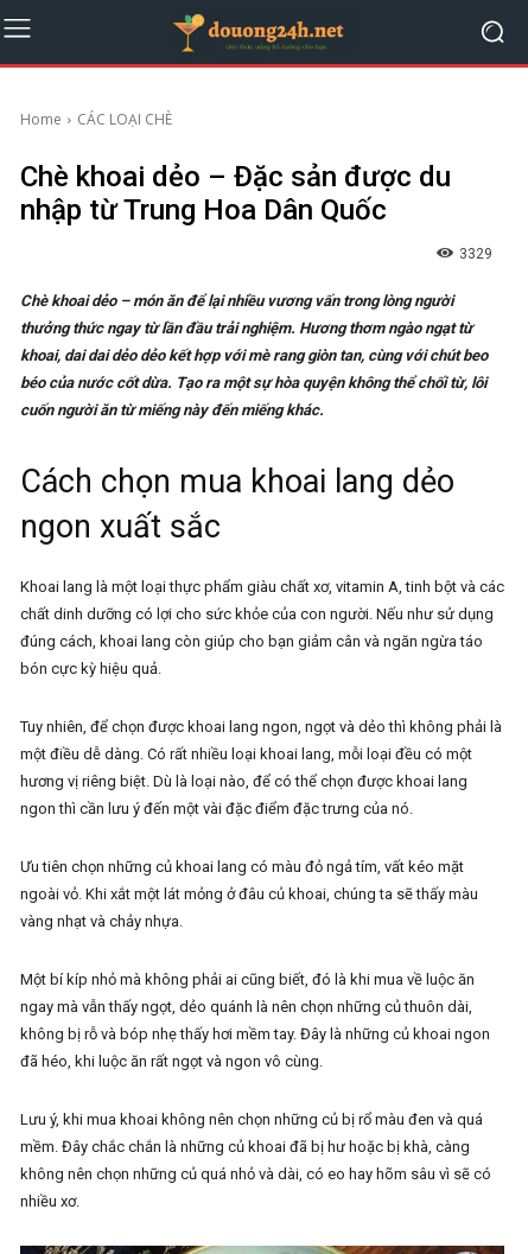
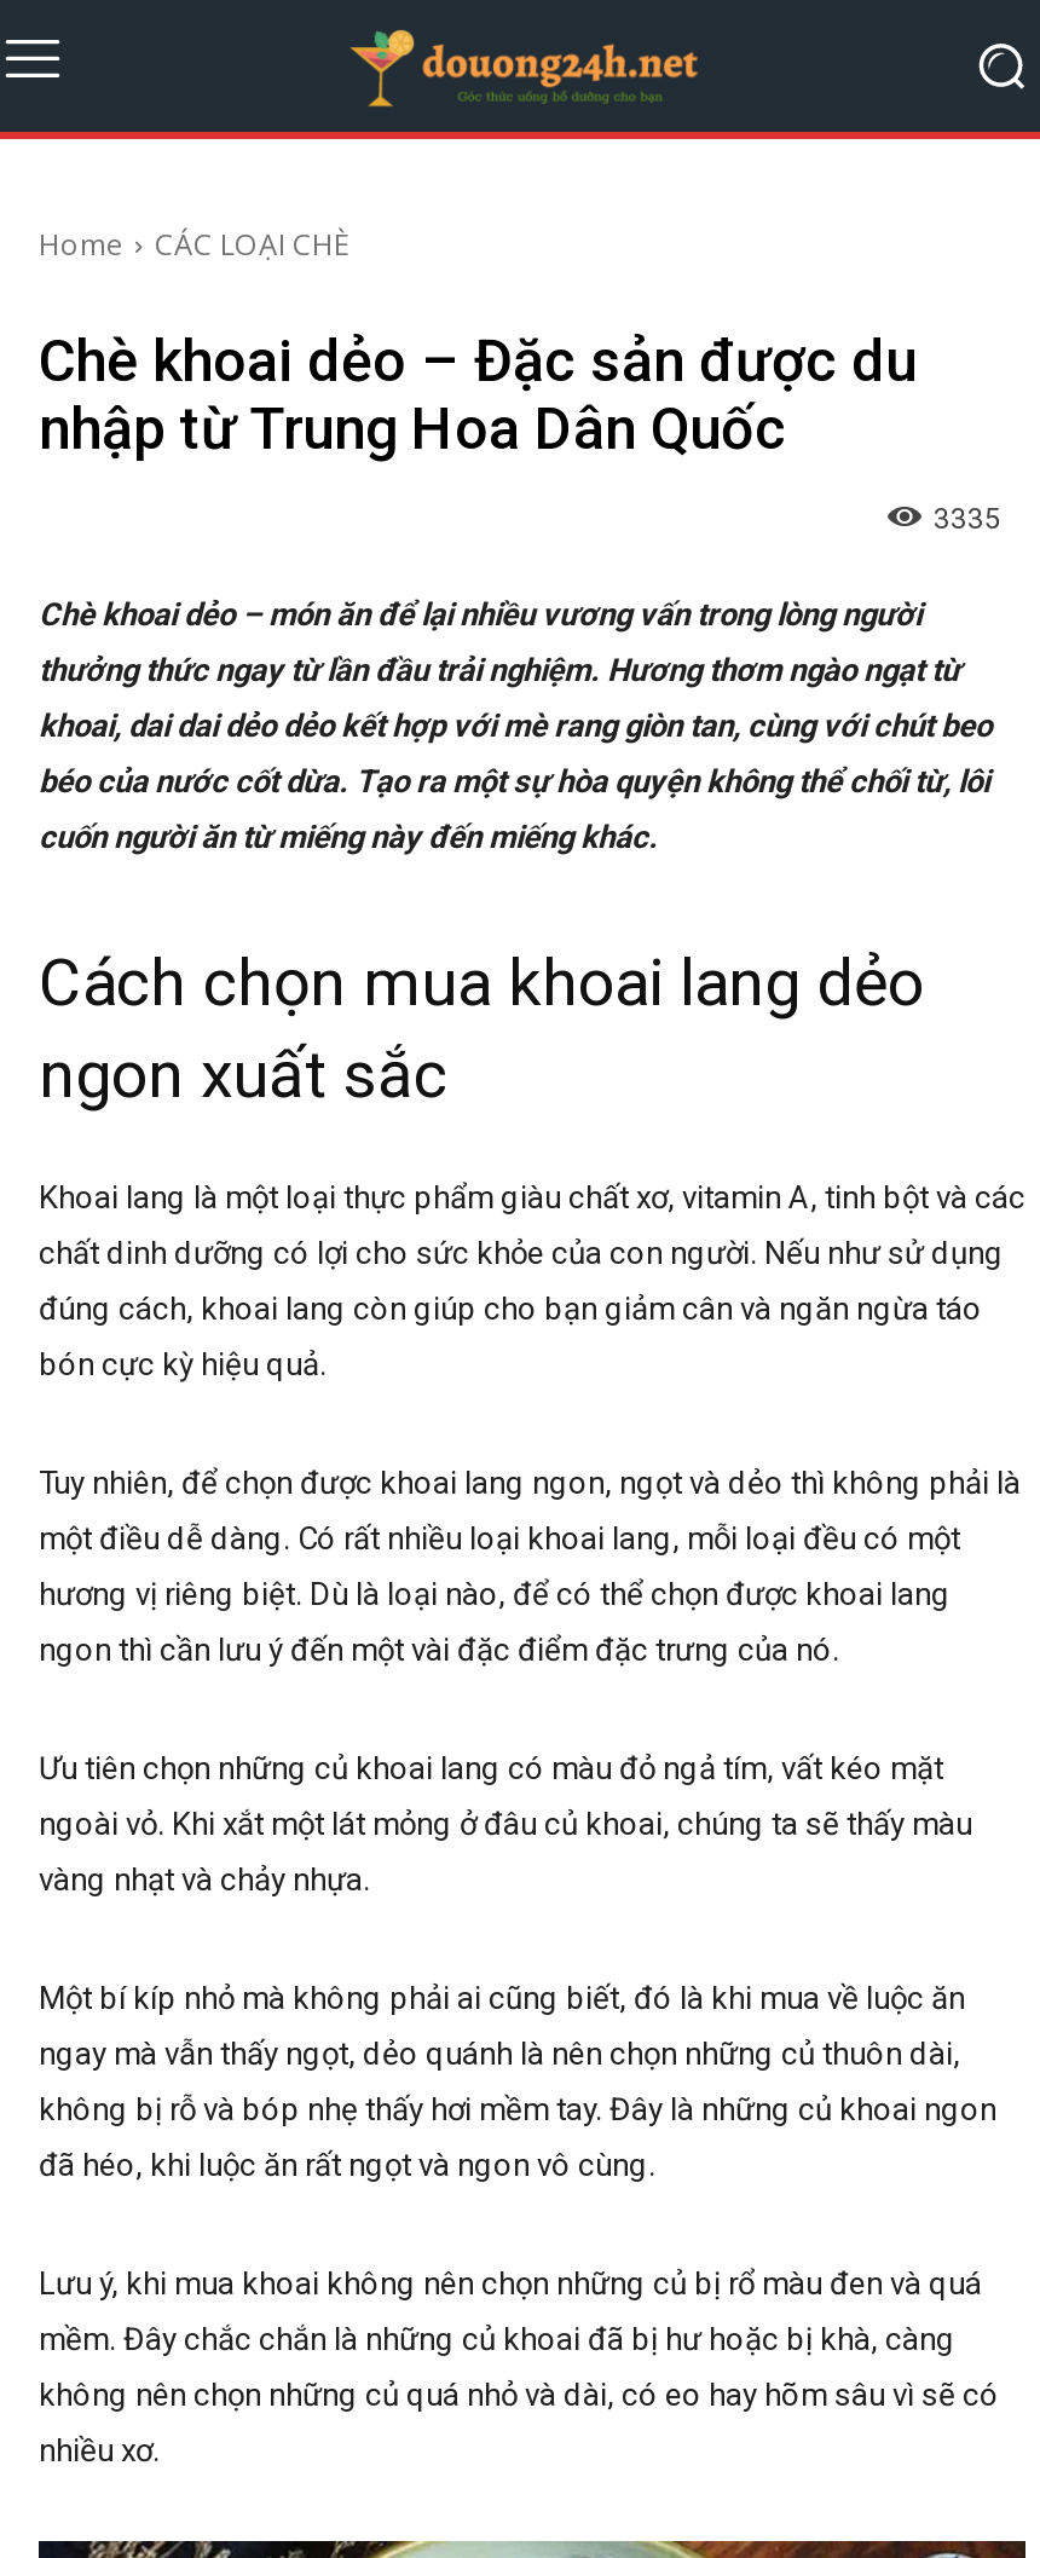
[459,245,492,262] 3329 -> [934,501,1001,535] 3335

